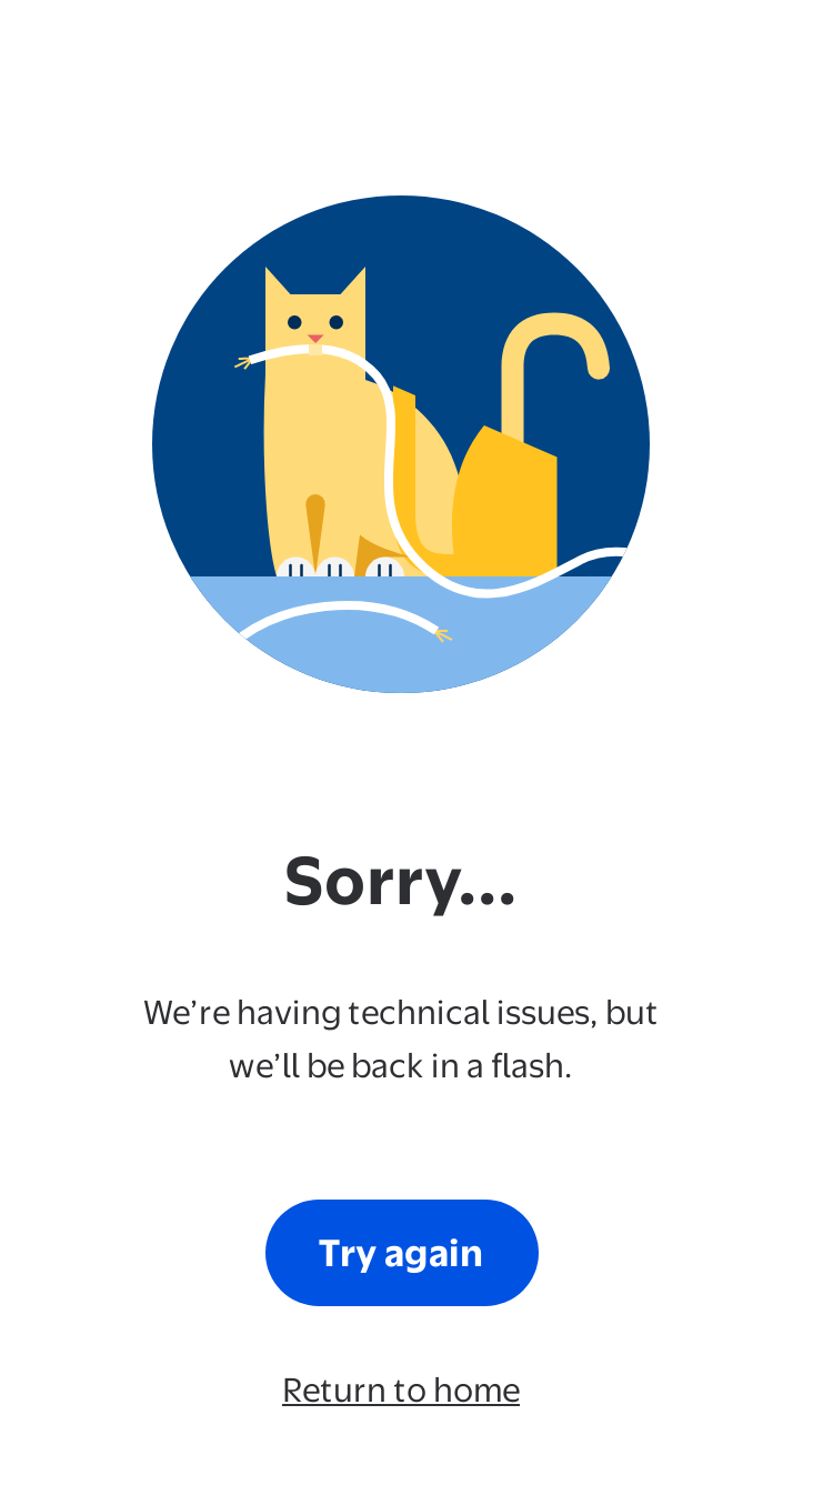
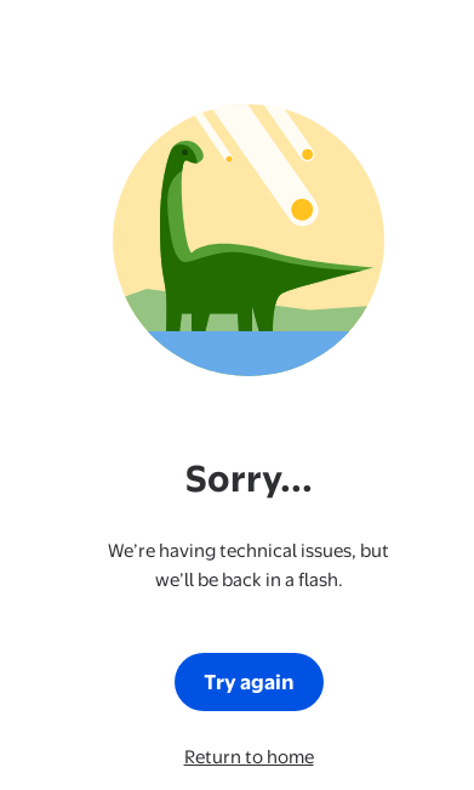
[150,193,652,644] [image] -> [113,104,384,348] [image]

